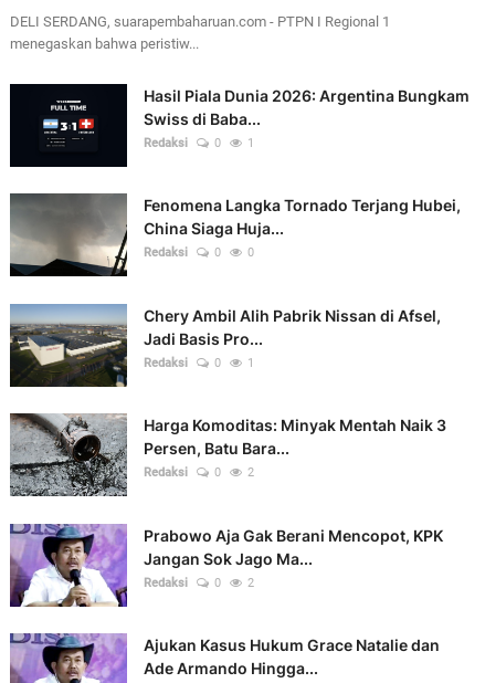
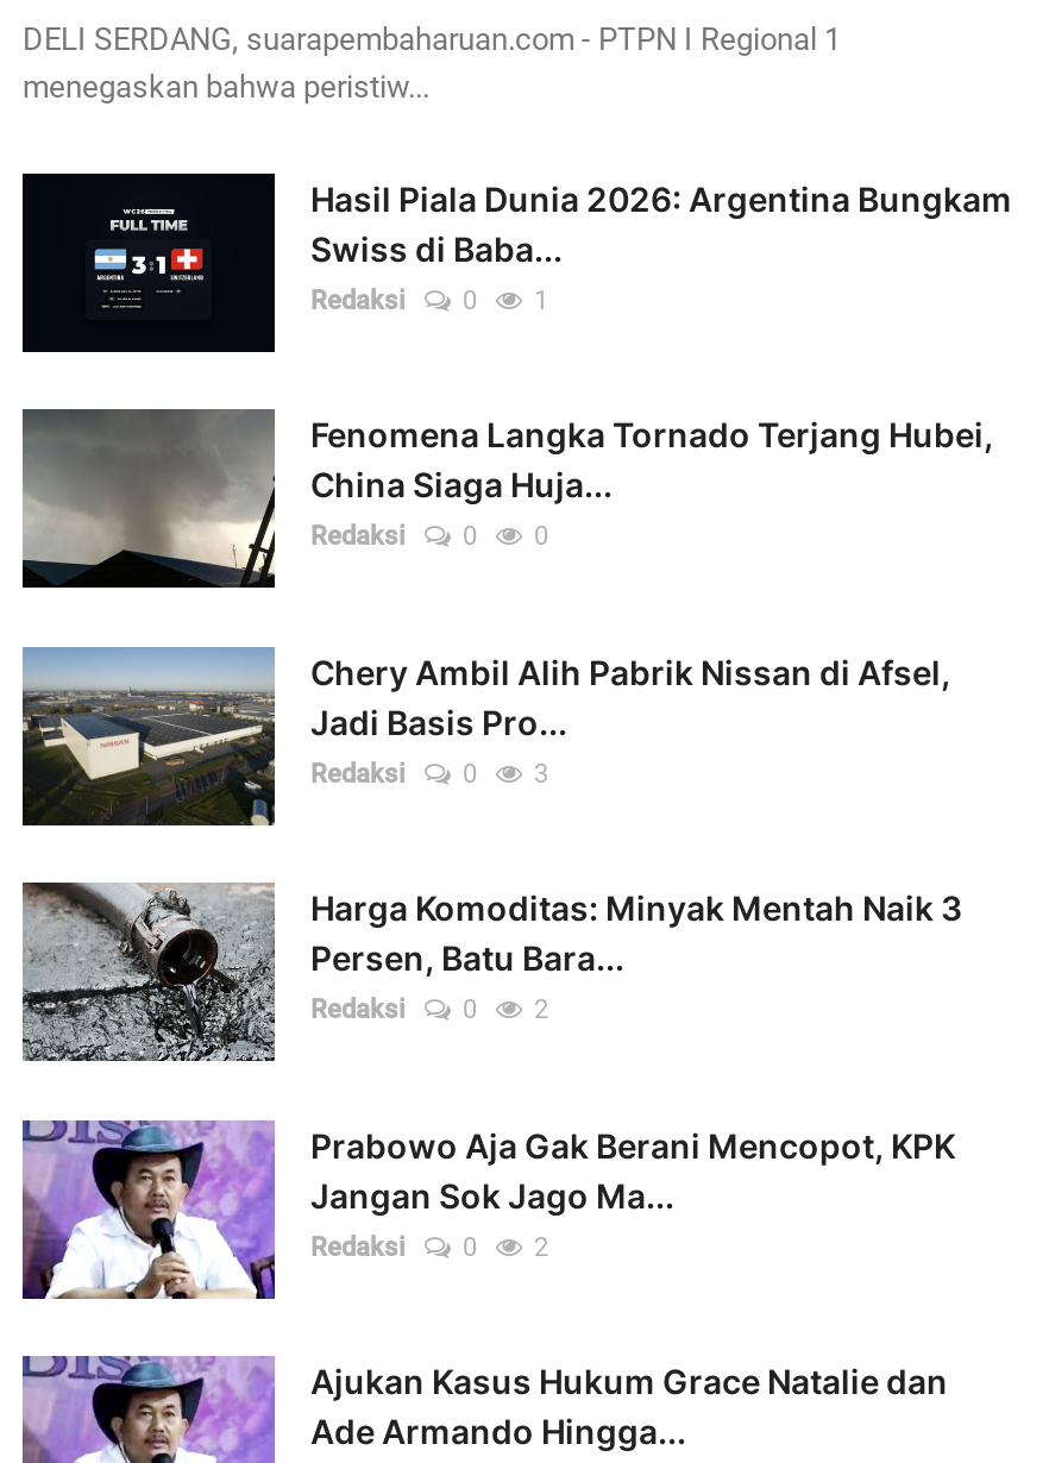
[144,356,254,371] Redaksi 0 1 -> [310,760,548,791] Redaksi 0 3

